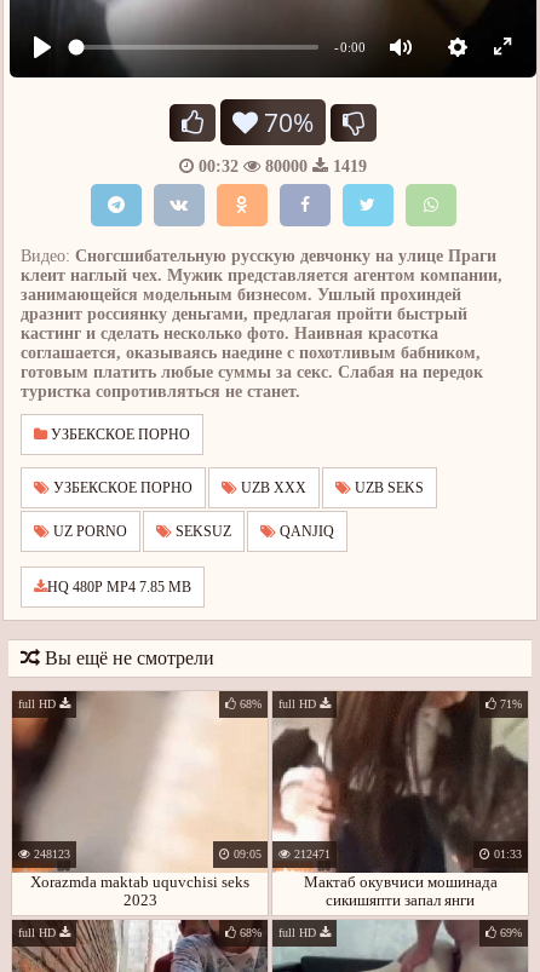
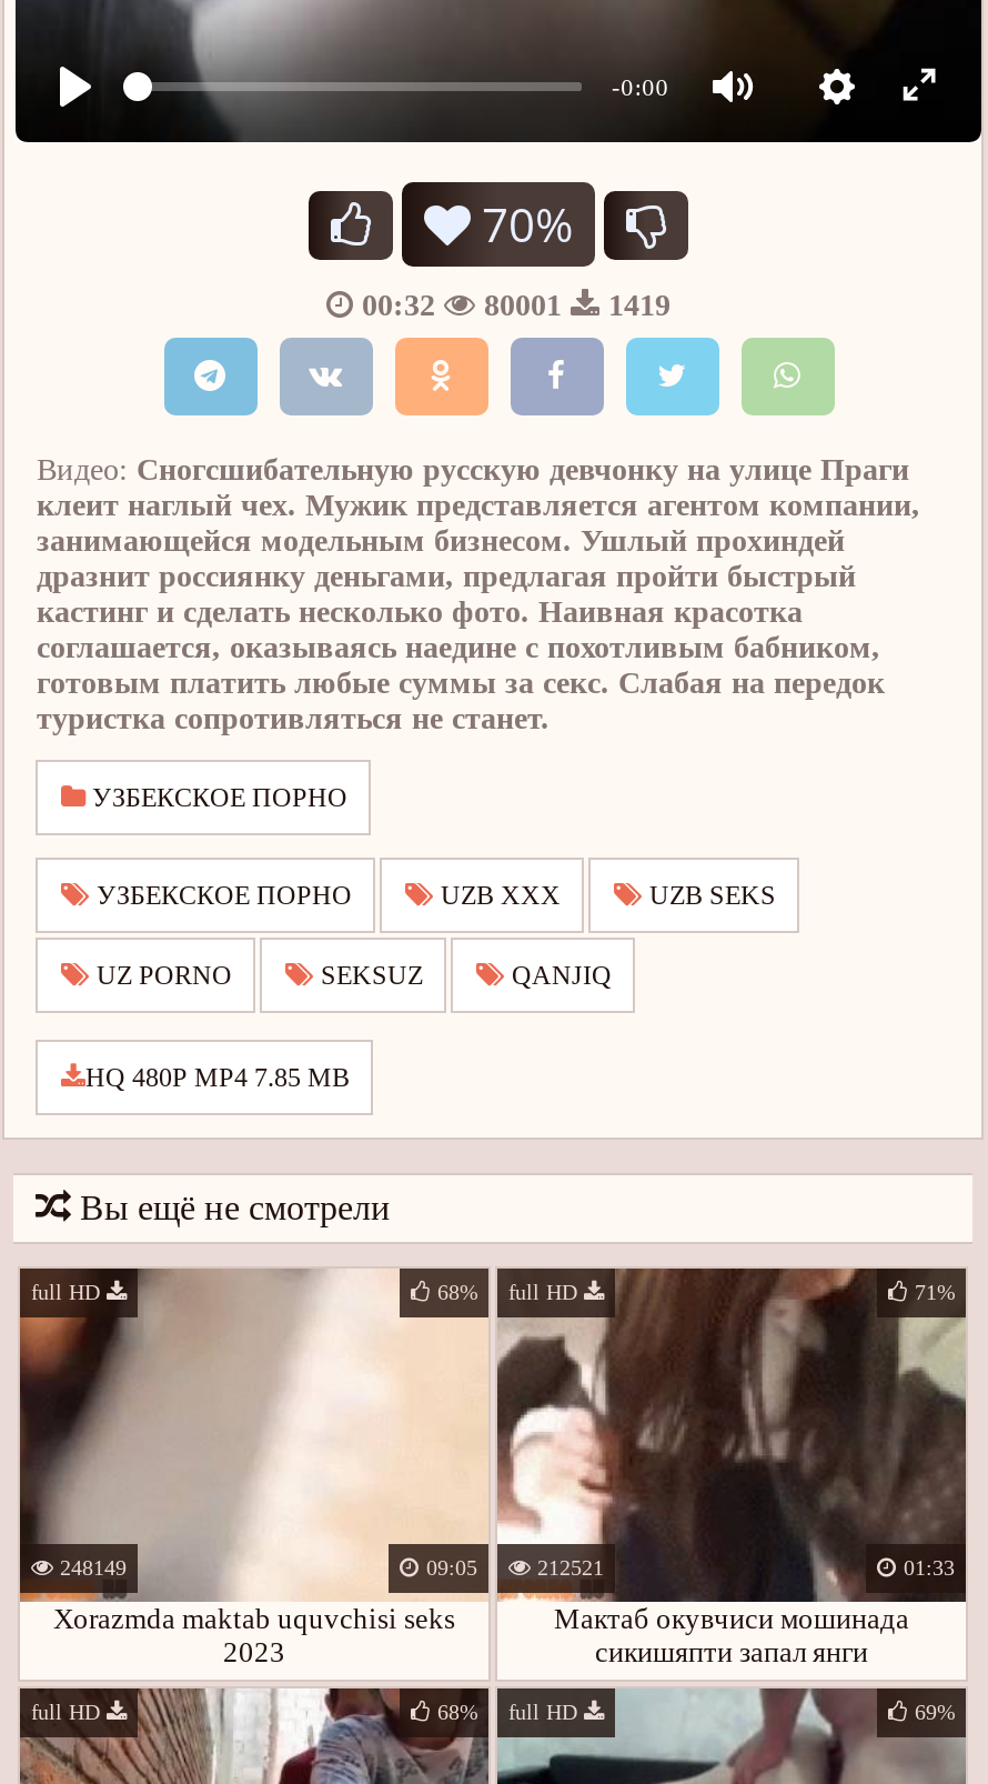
[199,157,367,176] 00:32 80000 1419 -> [362,289,671,322] 00:32 80001 1419
[30,847,70,861] 248123 -> [53,1555,127,1580] 248149
[291,847,331,861] 212471 -> [531,1555,604,1580] 212521

